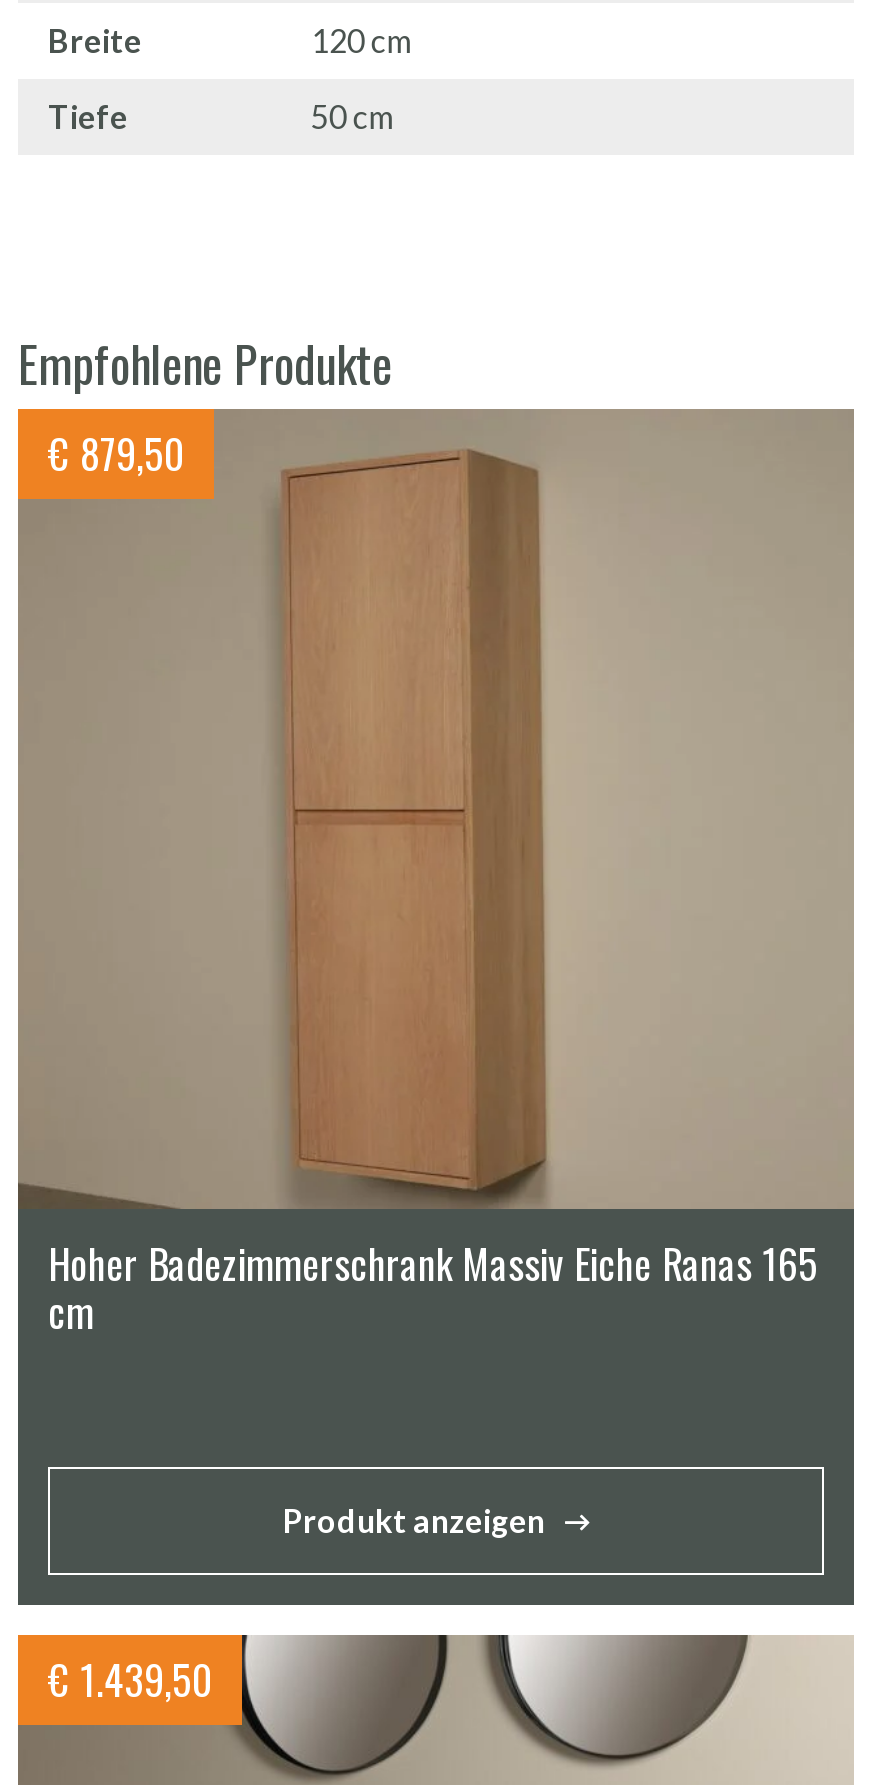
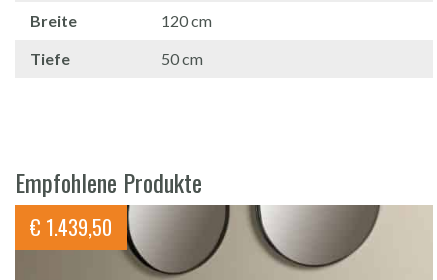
[18,409,854,1607] [image] | €879,50 -> none
[48,1233,818,1341] Hoher Badezimmerschrank Massiv Eiche Ranas 165 | cm -> none
[283,1501,545,1539] Produkt anzeigen -> none

